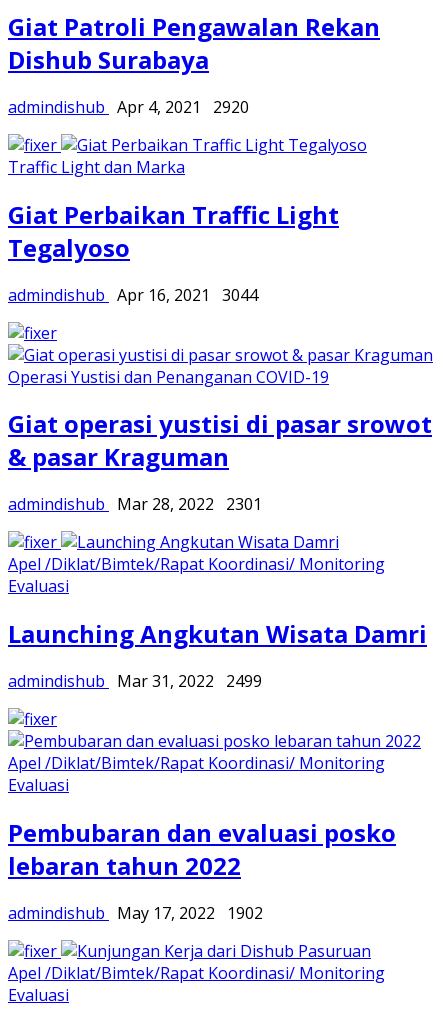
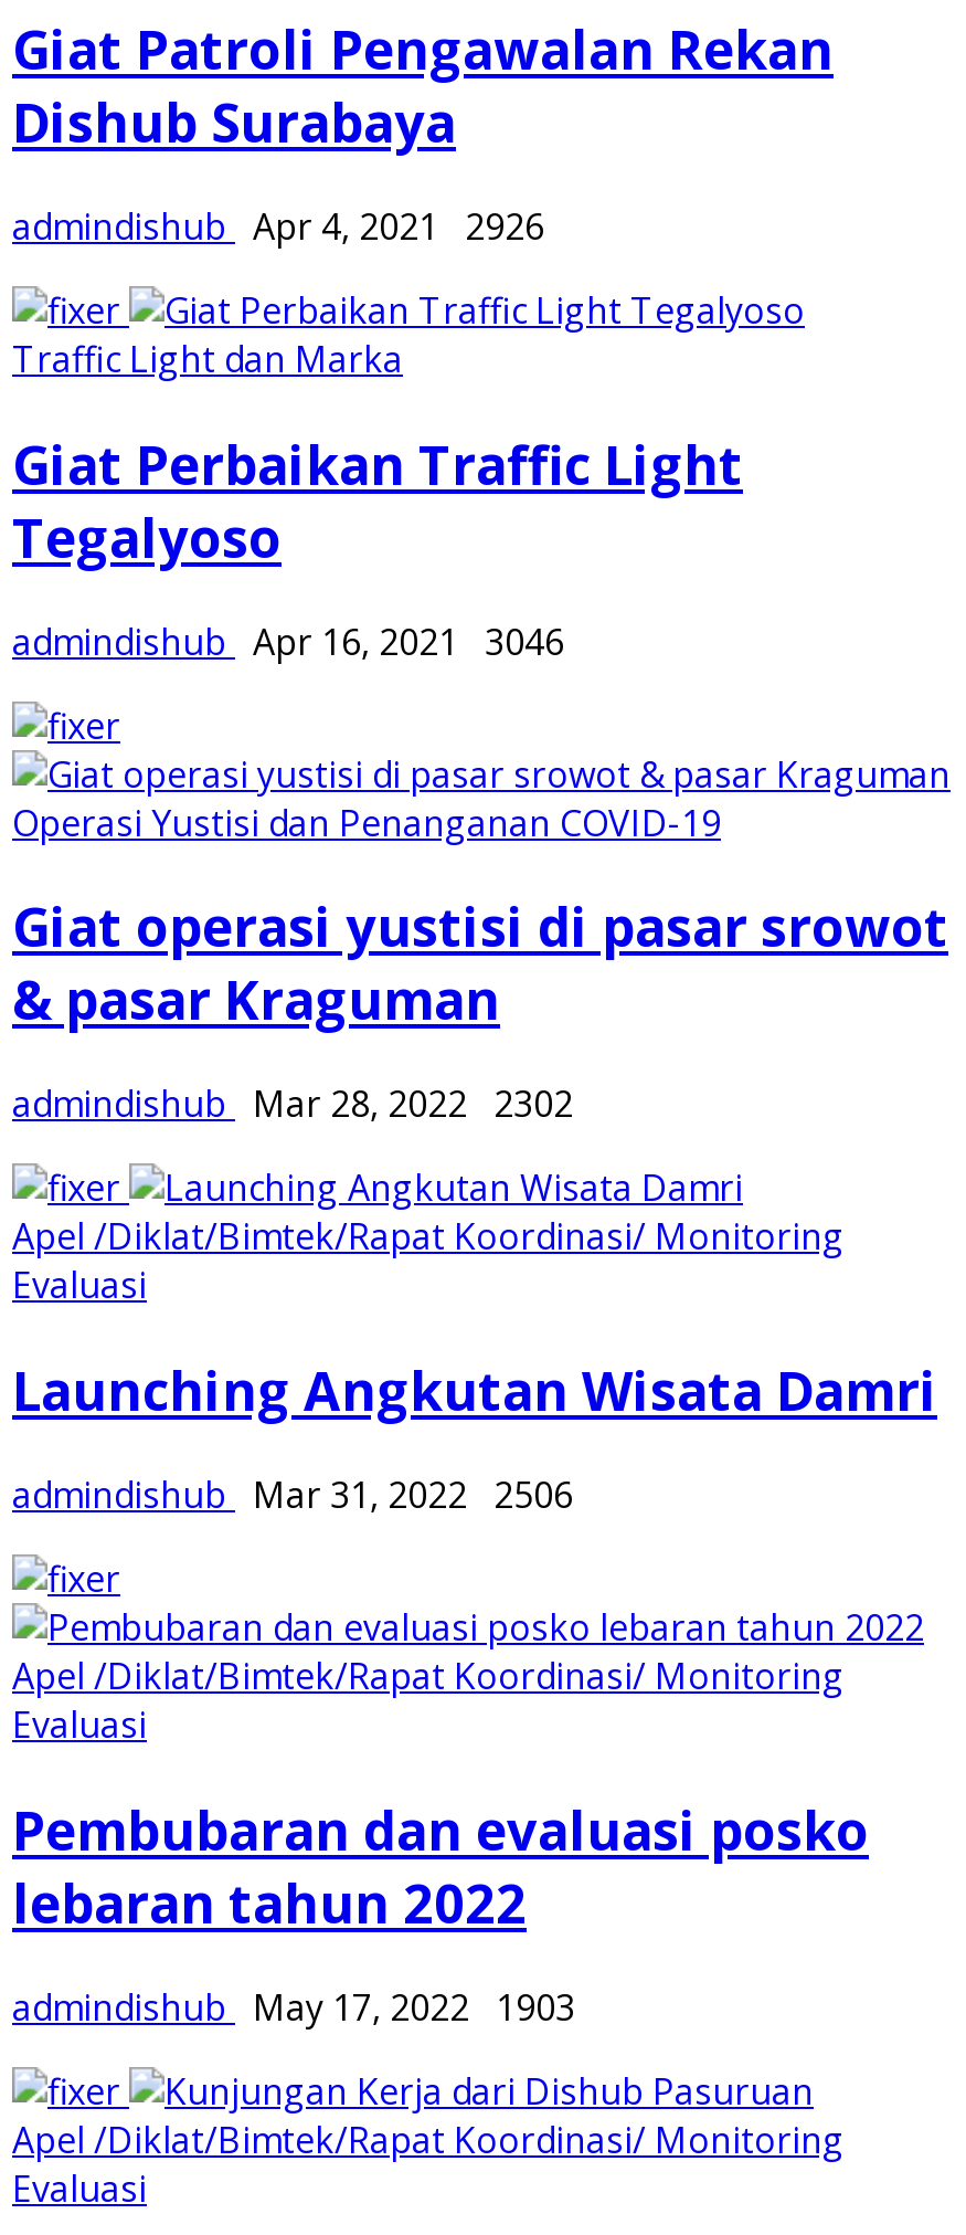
[8,96,249,118] admindishub Apr 4, 2021 2920 -> [12,202,544,250] admindishub Apr 4, 2021 2926
[8,283,258,305] admindishub Apr 16, 2021 3044 -> [12,616,564,665] admindishub Apr 16, 2021 3046
[8,493,262,515] admindishub Mar 28, 2022 2301 -> [12,1080,573,1129] admindishub Mar 28, 2022 2302
[8,670,262,692] admindishub Mar 31, 2022 2499 -> [12,1471,573,1519] admindishub Mar 31, 2022 2506
[8,902,263,924] admindishub May 17, 2022 1902 -> [12,1983,575,2031] admindishub May 17, 2022 1903

